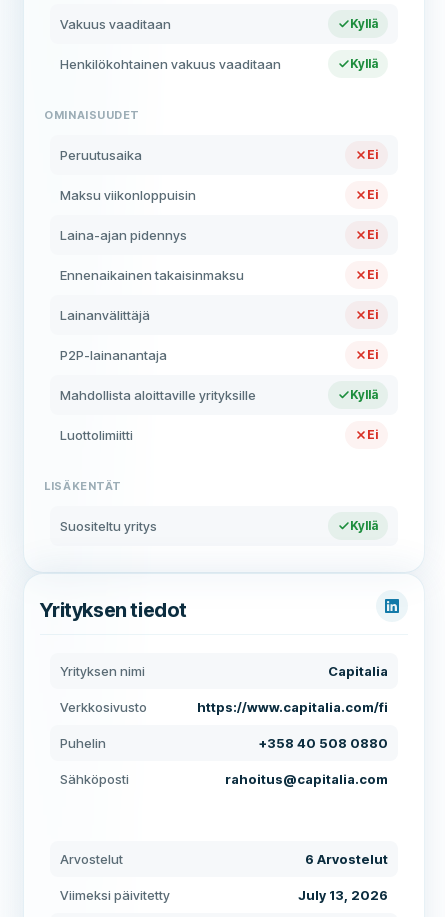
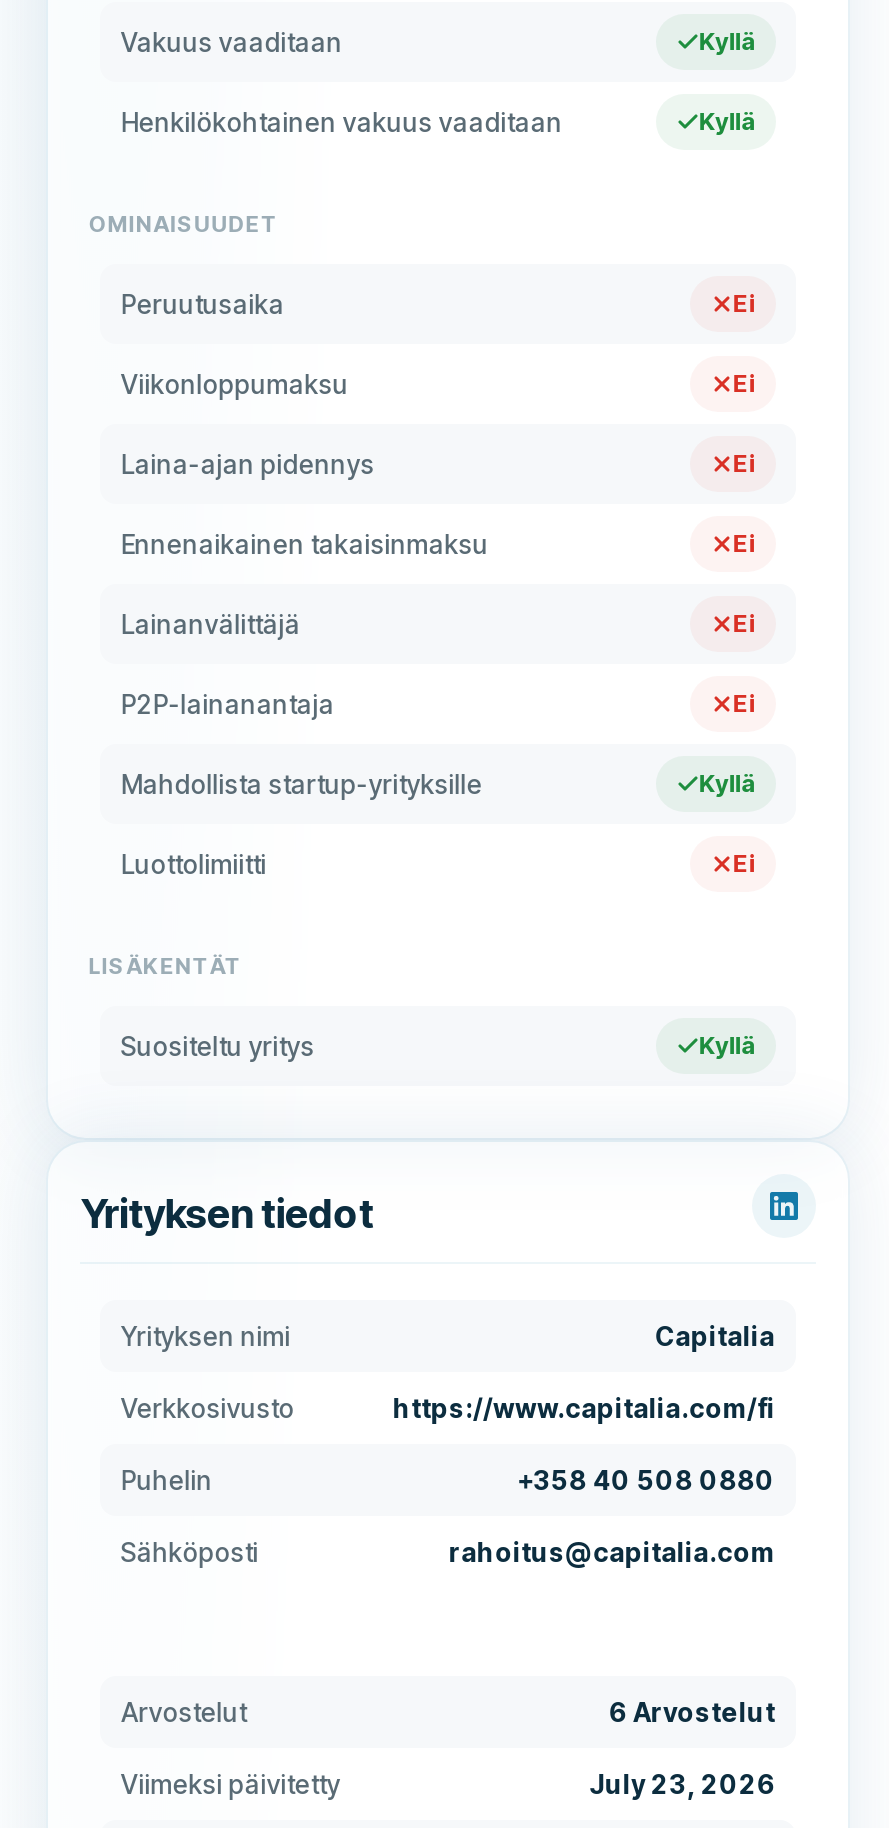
[60,187,196,203] Maksu viikonloppuisin -> [121,368,349,400] Viikonloppumaksu
[60,387,256,403] Mahdollista aloittaville yrityksille -> [121,768,483,800] Mahdollista startup-yrityksille
[298,887,388,903] July 13, 2026 -> [589,1768,775,1800] July 23, 2026

